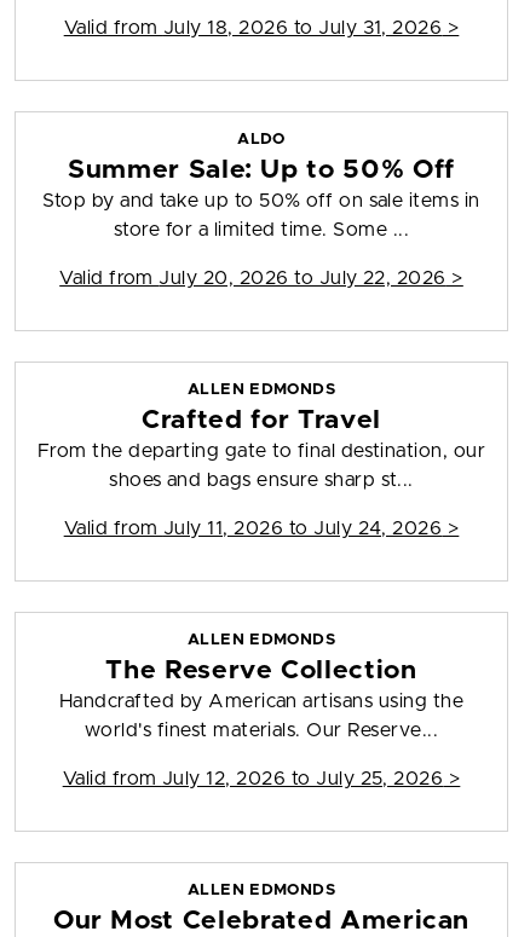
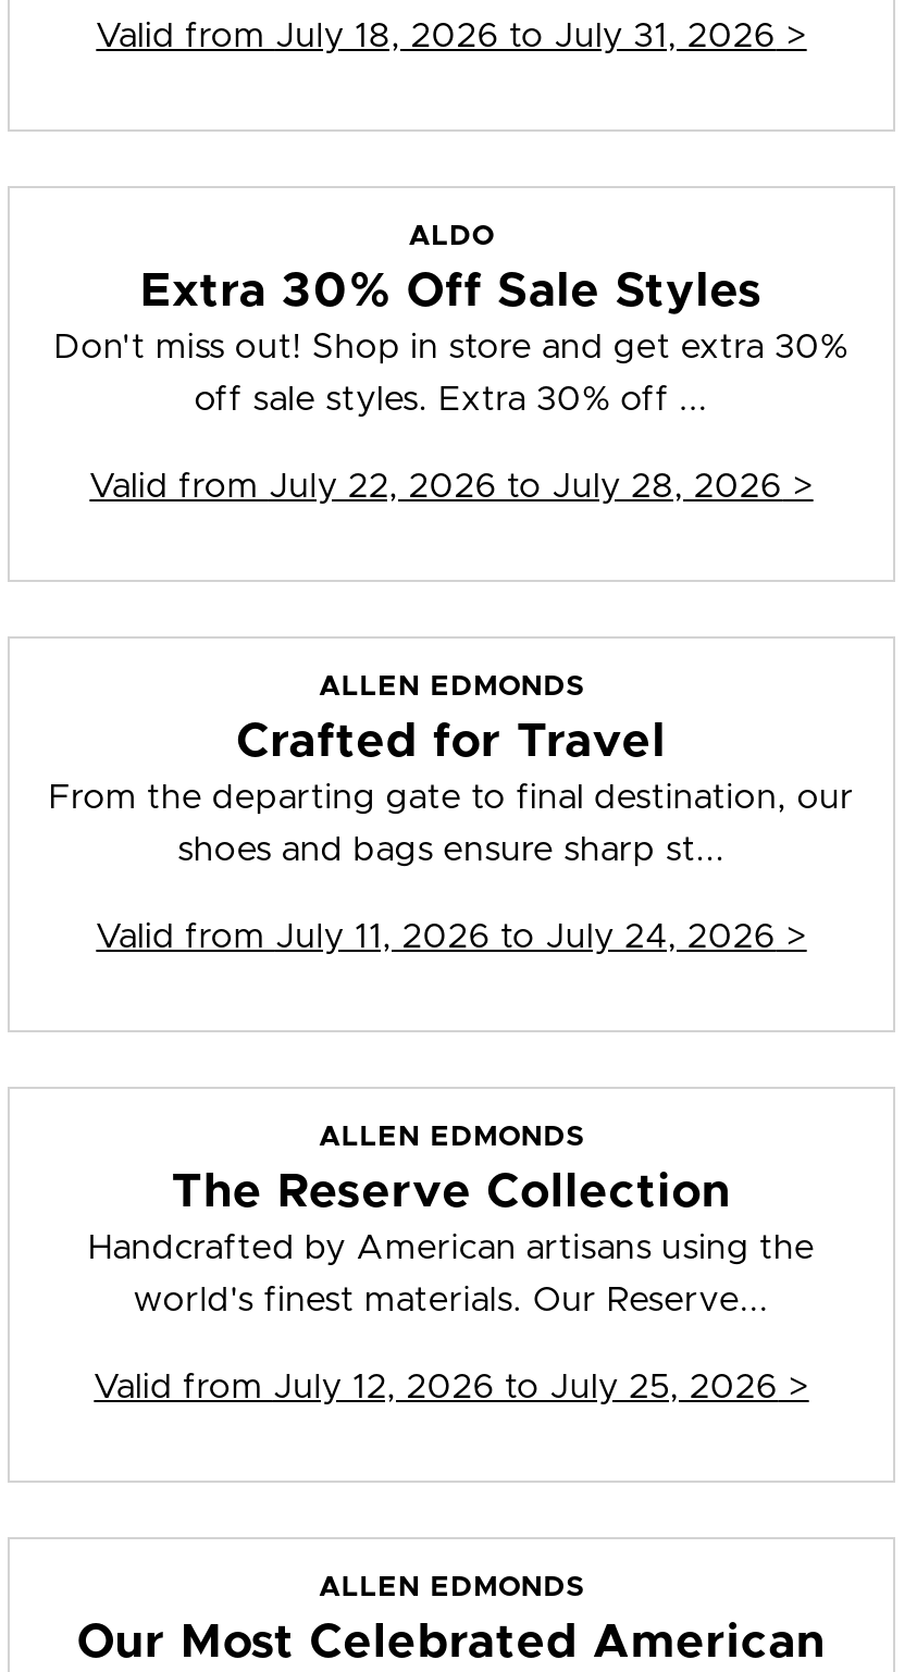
[43,157,480,211] Summer Sale: Up to 50% Off | Stop by and take up to 50% off on sale items in -> [54,269,849,365] Extra 30% Off Sale Styles | Don't miss out! Shop in store and get extra 30%
[114,220,409,240] store for a limited time. Some ... -> [194,382,709,417] off sale styles. Extra 30% off ...
[60,269,463,288] Valid from July 20, 2026 to July 22, 2026 > -> [90,469,813,504] Valid from July 22, 2026 to July 28, 2026 >

